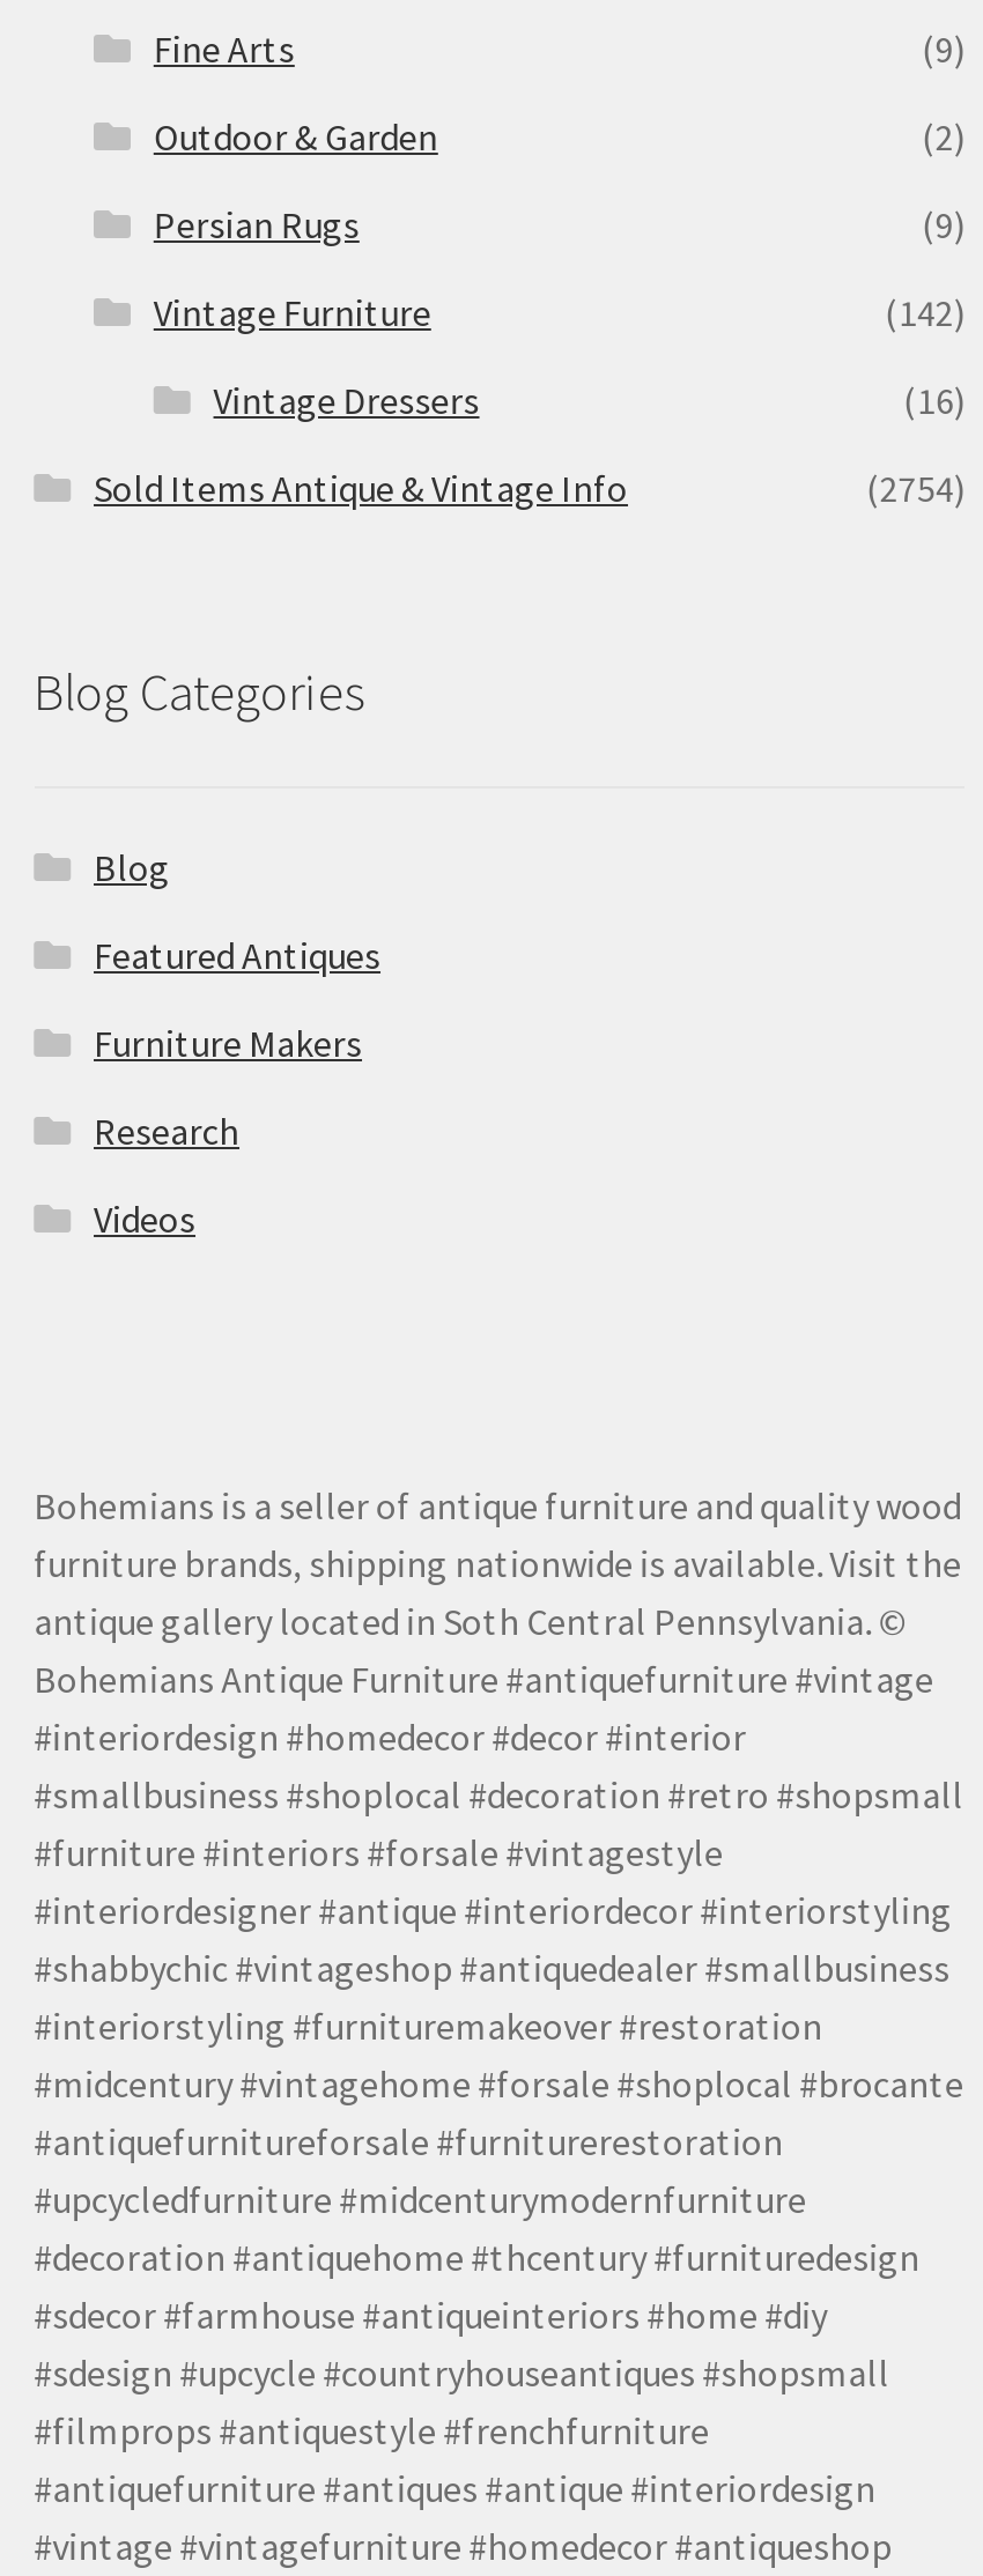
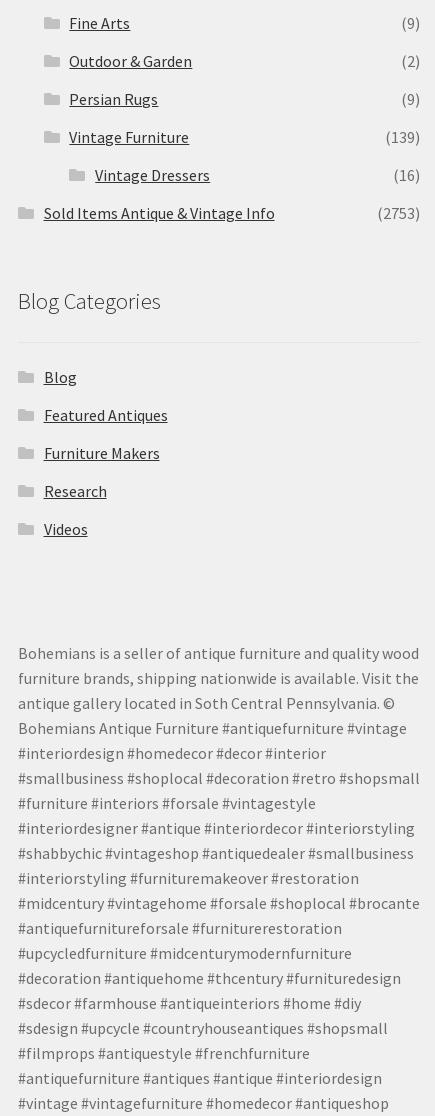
[884,289,965,336] (142) -> [385,127,420,147] (139)
[866,465,965,511] (2754) -> [377,203,420,223] (2753)

